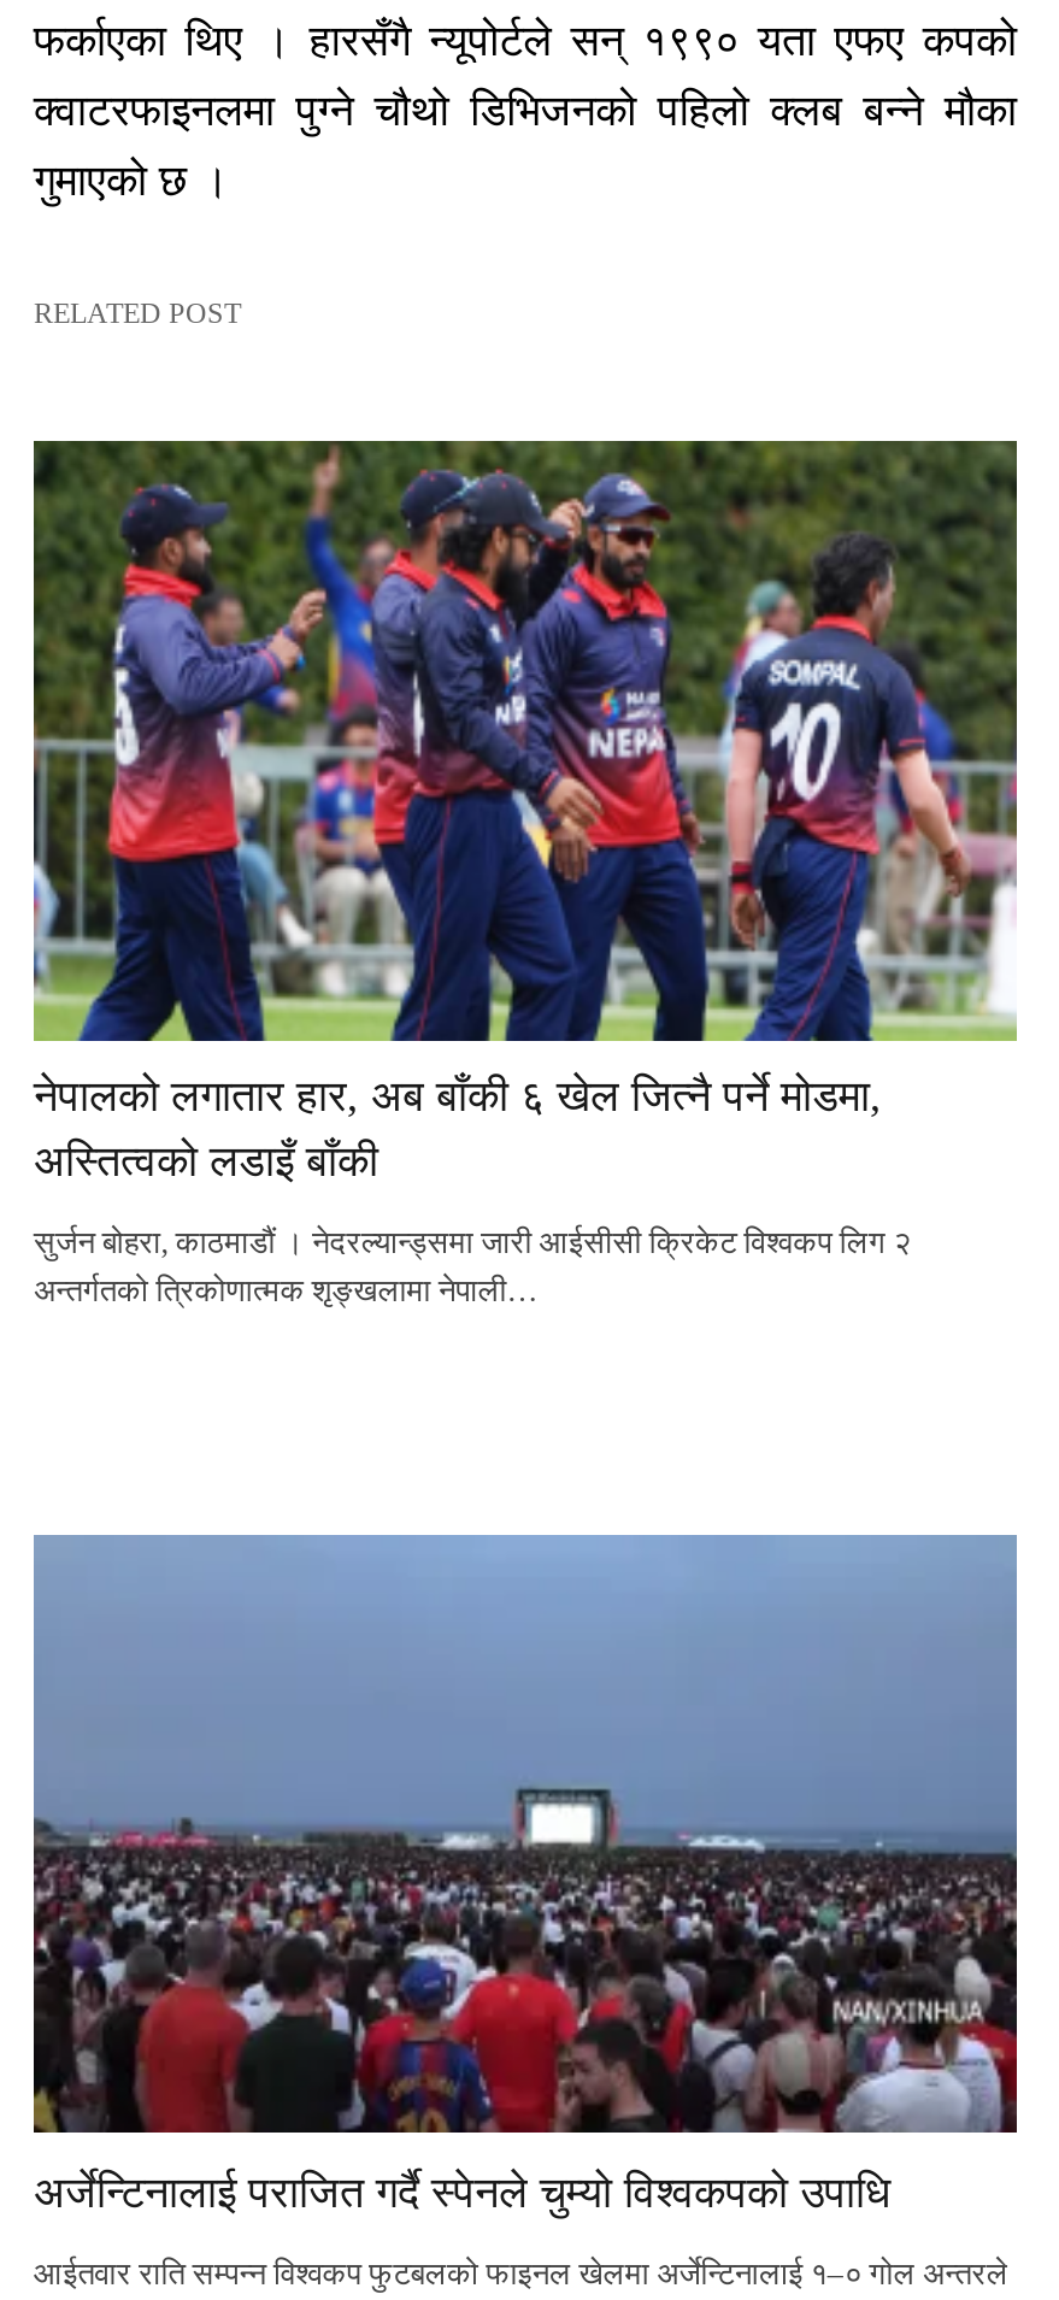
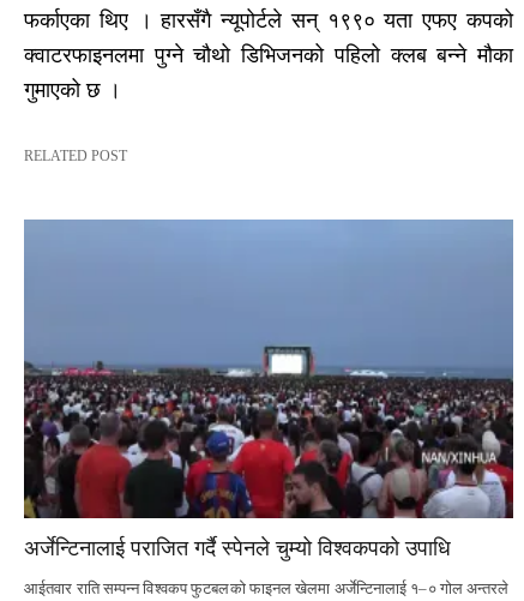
[31,439,1019,1307] [image] | नेपालको लगातार हार, अब बाँकी ६ खेल जित्नै पर्ने मोडमा, | अस्तित्वको लडाइँ बाँकी | सुर्जन बोहरा, काठमाडौं । नेदरल्यान्ड्समा जारी आईसीसी क्रिकेट विश्वकप लिग २ | अन्तर्गतको त्रिकोणात्मक शृङ्खलामा नेपाली… -> none

